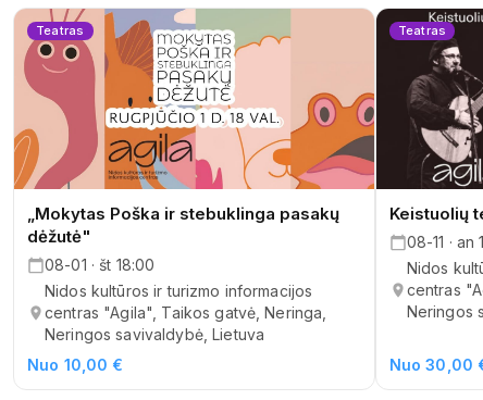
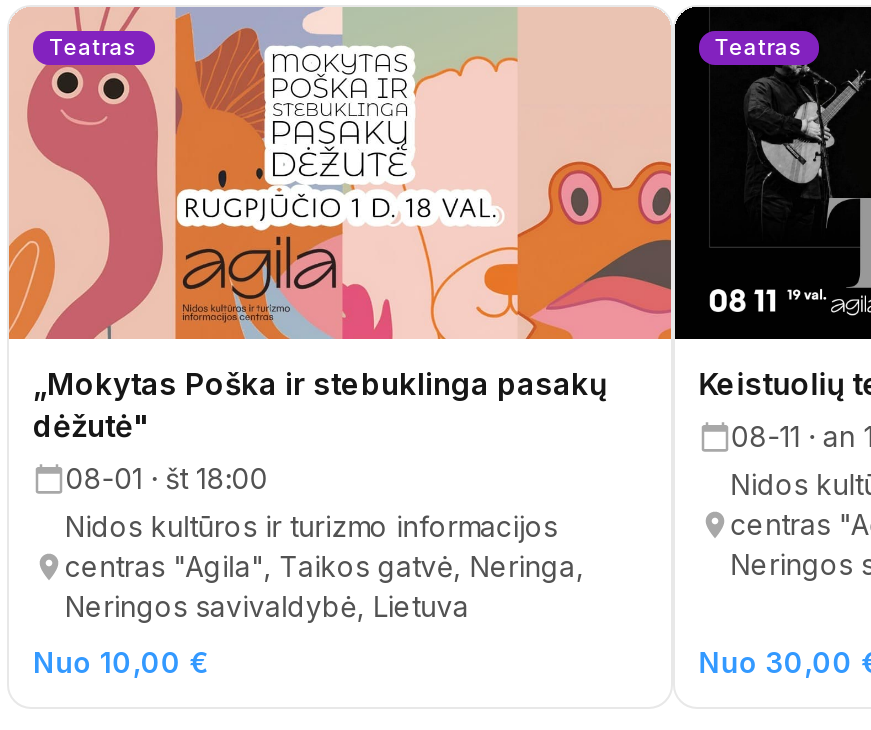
[377,10,480,189] [image] -> [679,9,865,339] [image]

